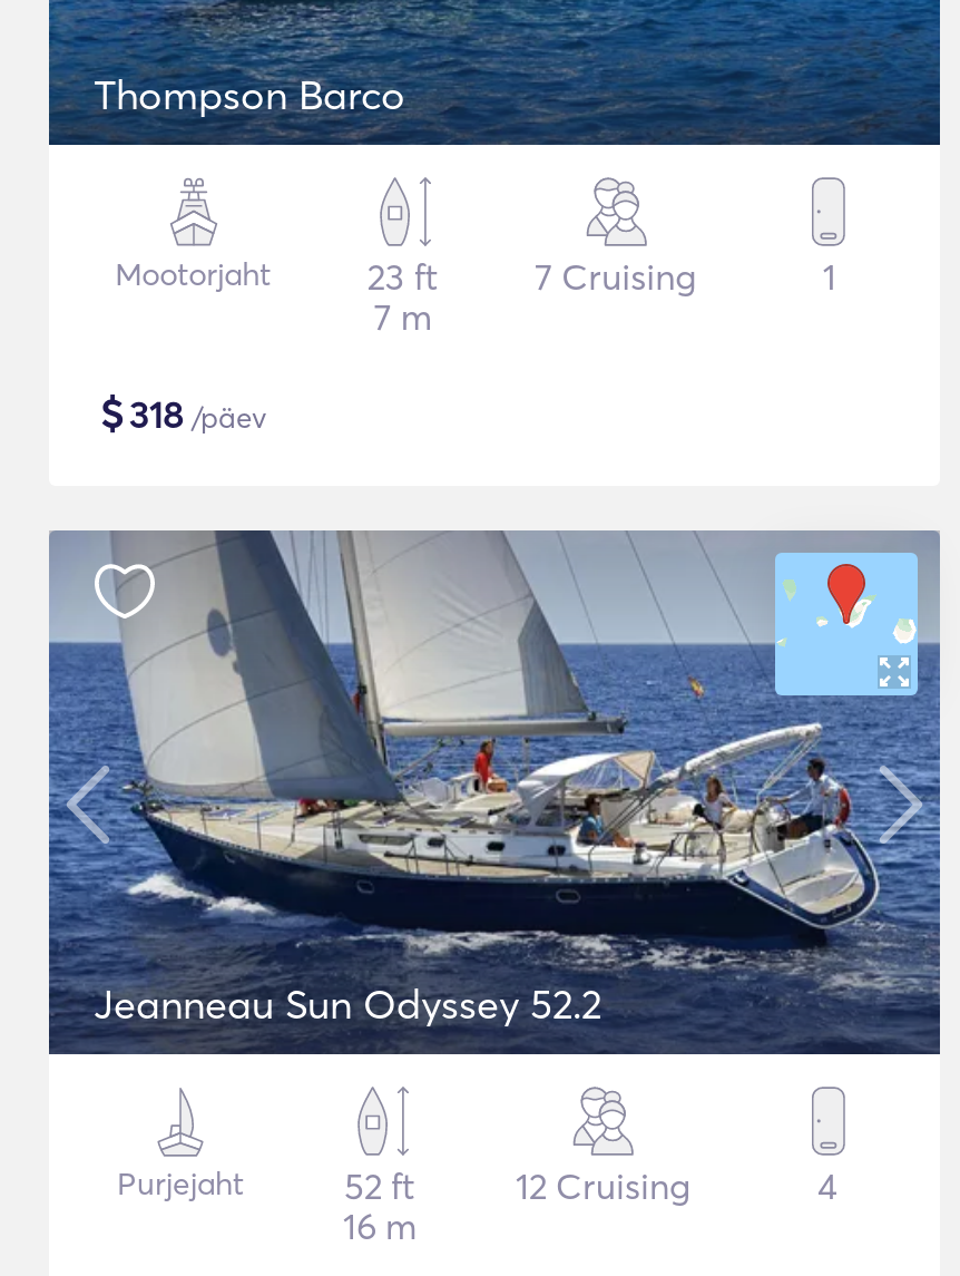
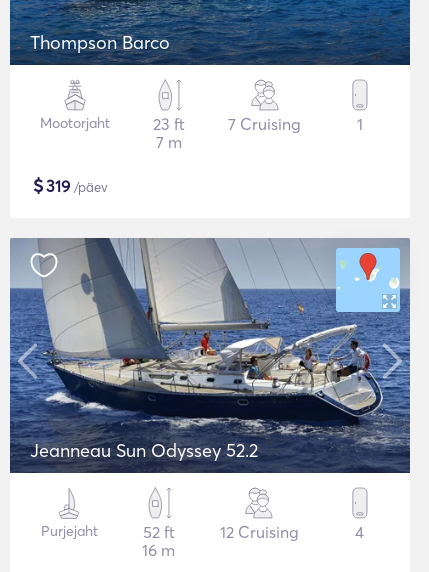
[100,388,267,439] $318 /päev -> [33,174,108,197] $319 /päev

